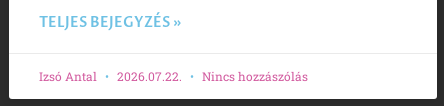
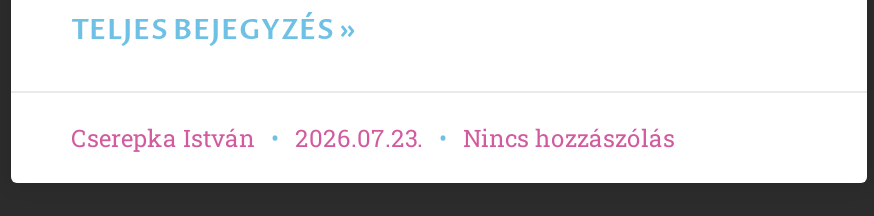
[39,68,185,84] Izsó Antal | 2026.07.22. -> [71,121,429,153] Cserepka István | 2026.07.23.

